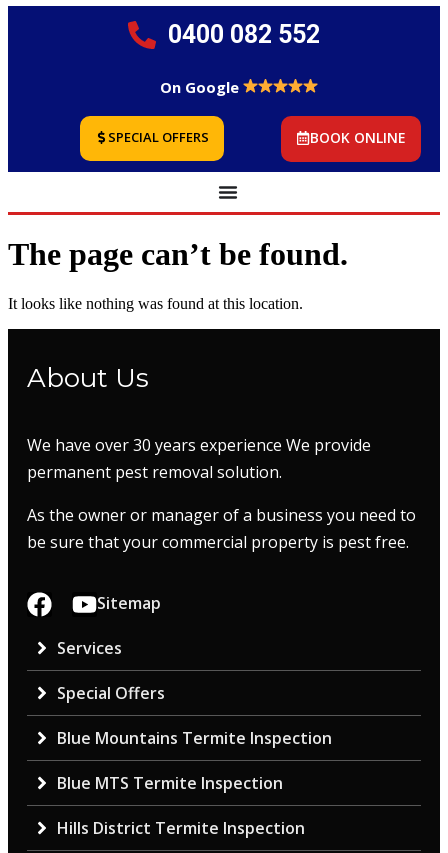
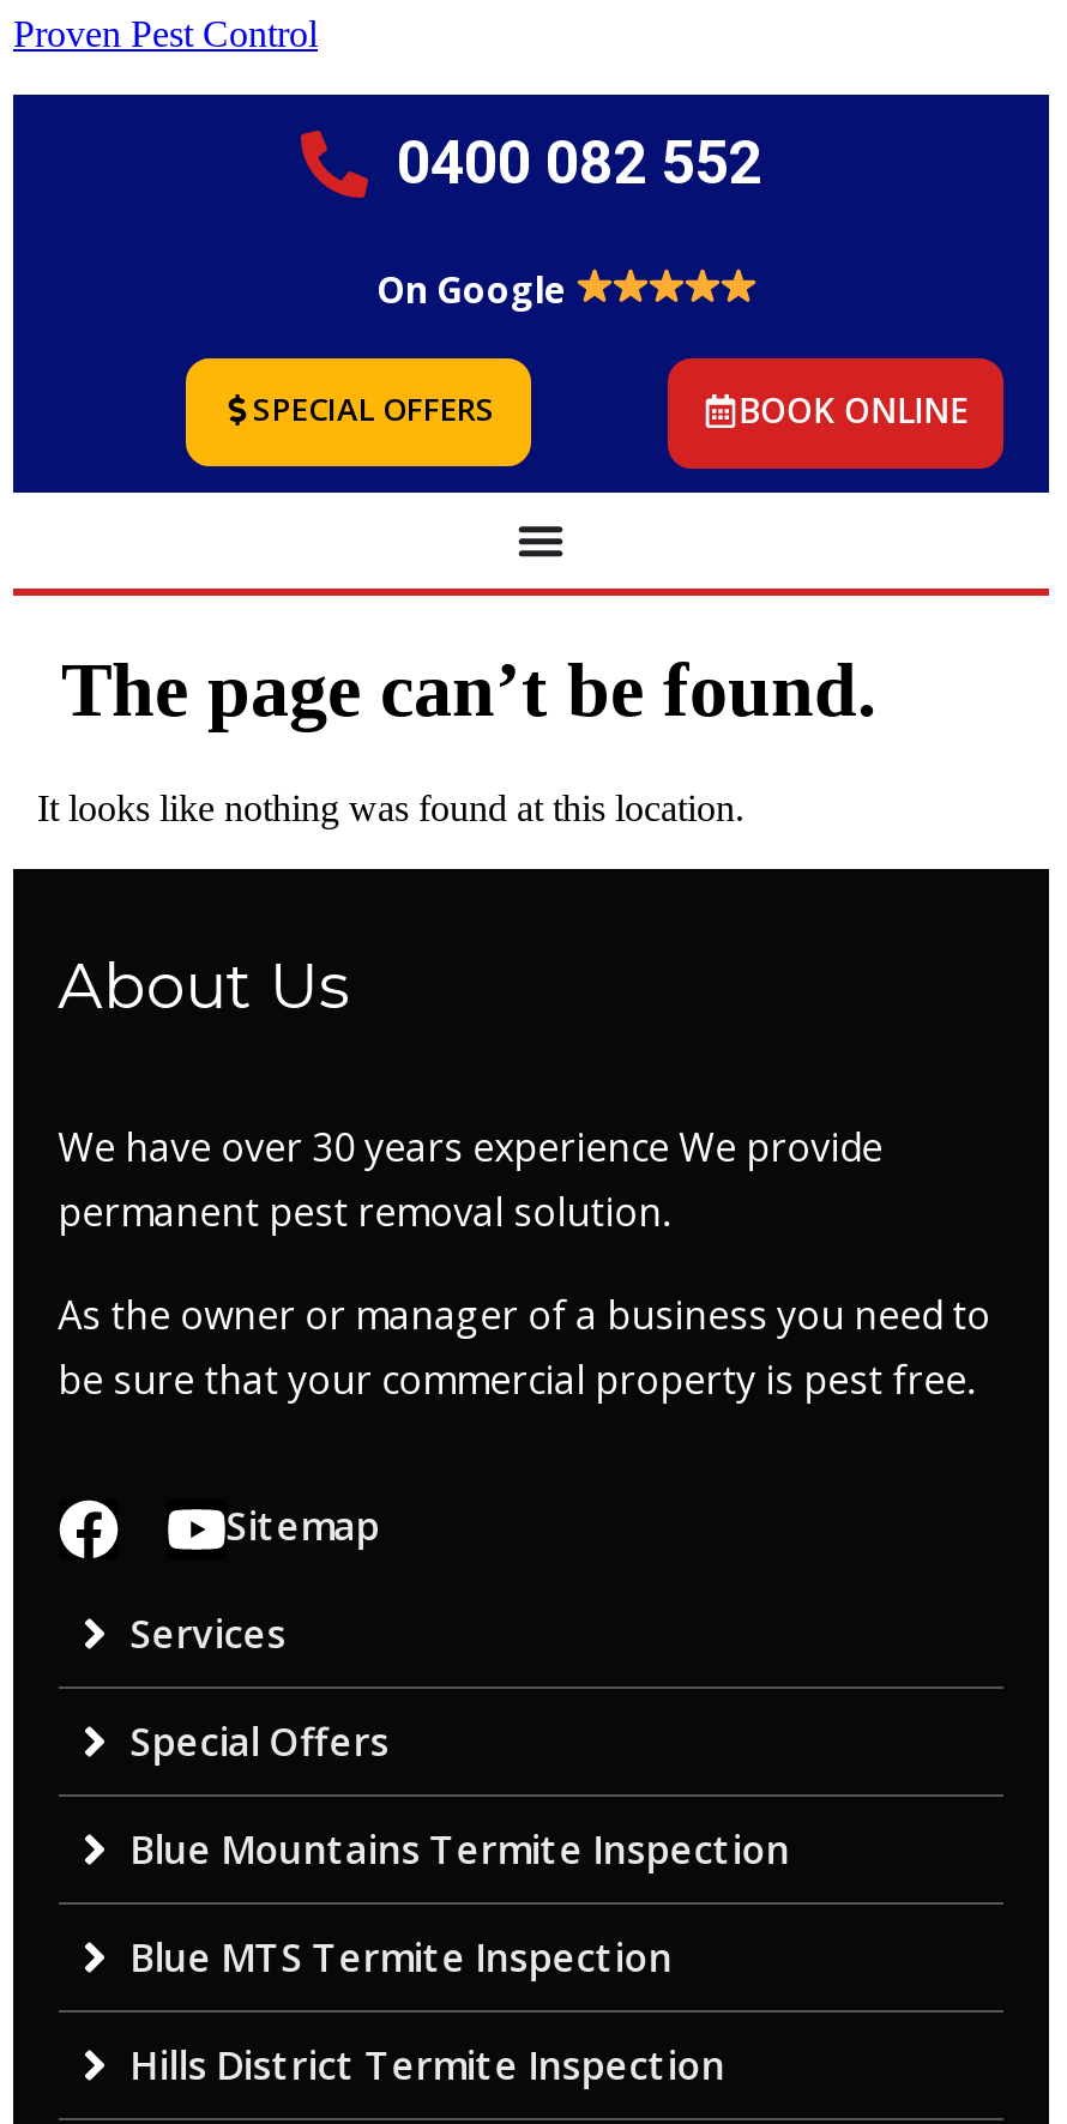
none -> [13,13,318,54] Proven Pest Control

